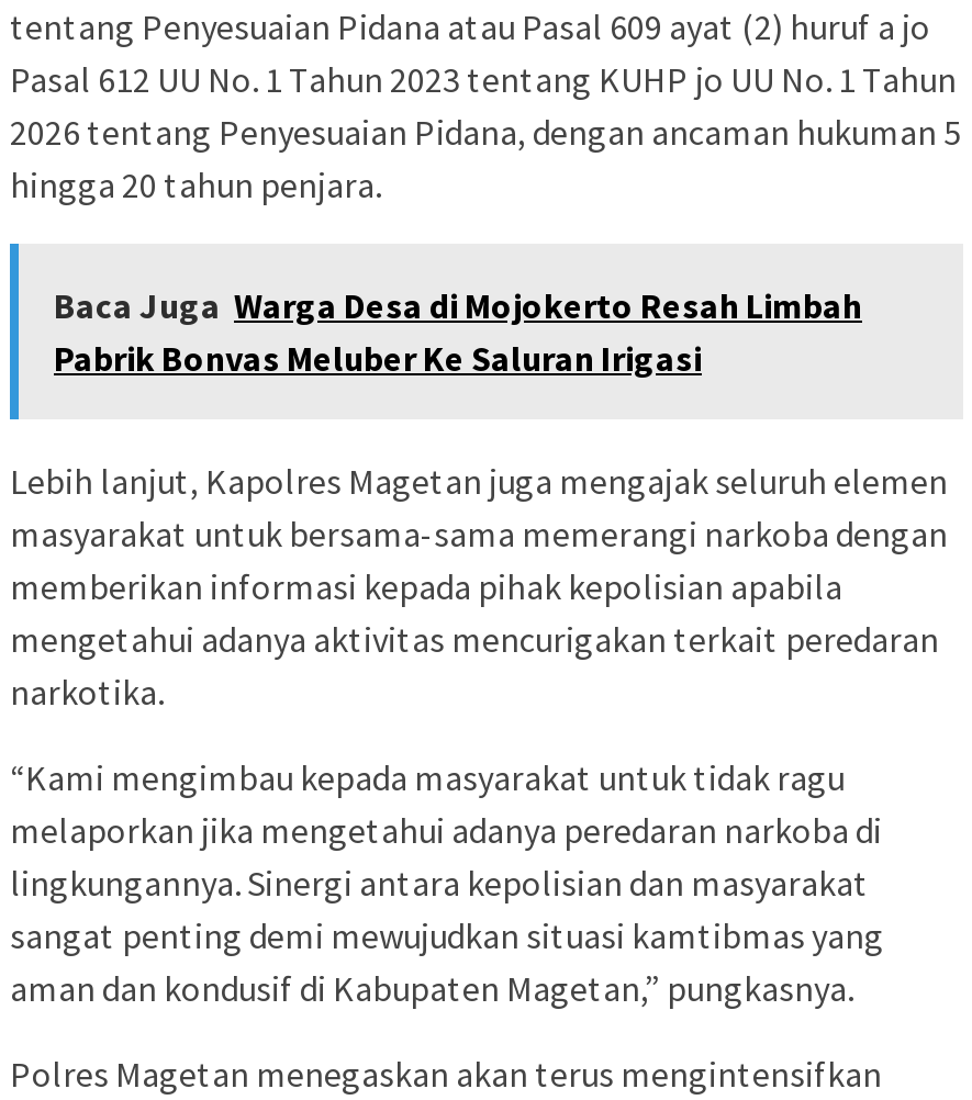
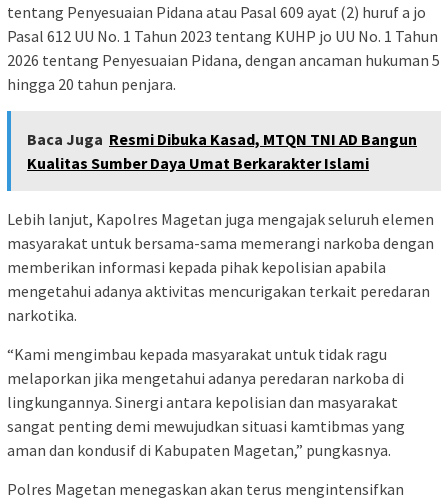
[54,283,862,379] Baca Juga Warga Desa di Mojokerto Resah Limbah | Pabrik Bonvas Meluber Ke Saluran Irigasi -> [27,129,417,173] Baca Juga Resmi Dibuka Kasad, MTQN TNI AD Bangun | Kualitas Sumber Daya Umat Berkarakter Islami

